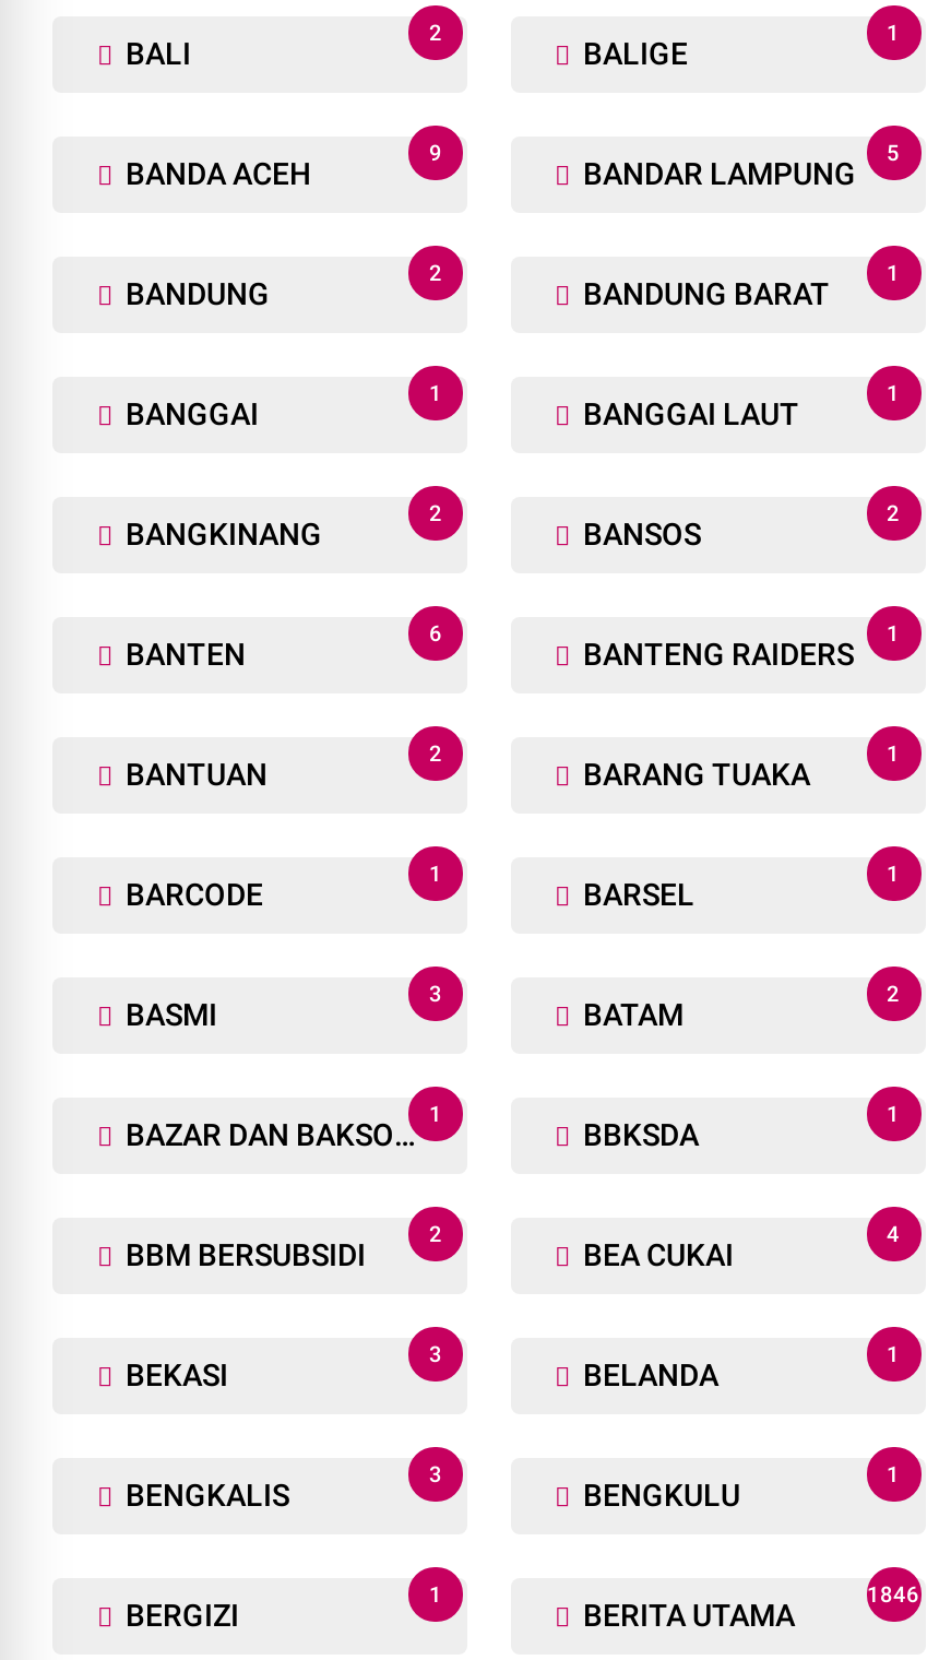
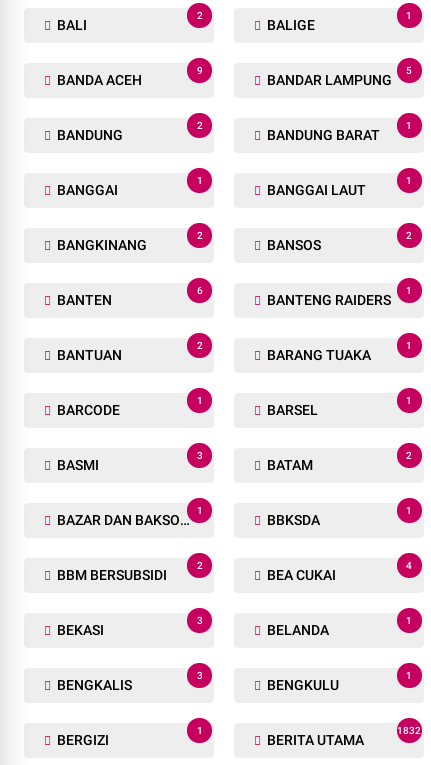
[867,1583,919,1607] 1846 -> [397,725,421,736] 1832

